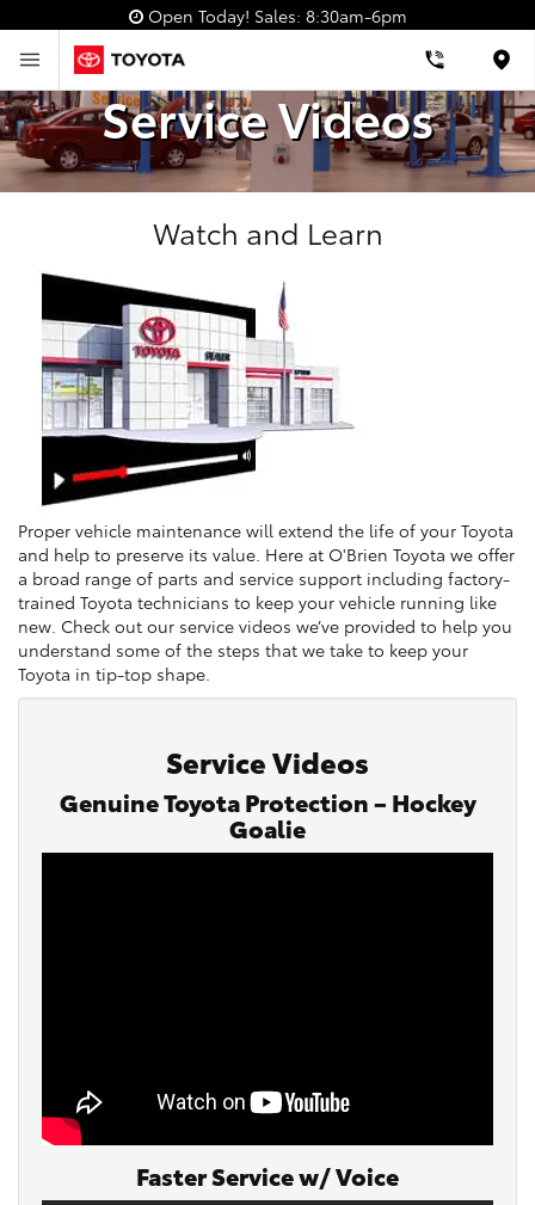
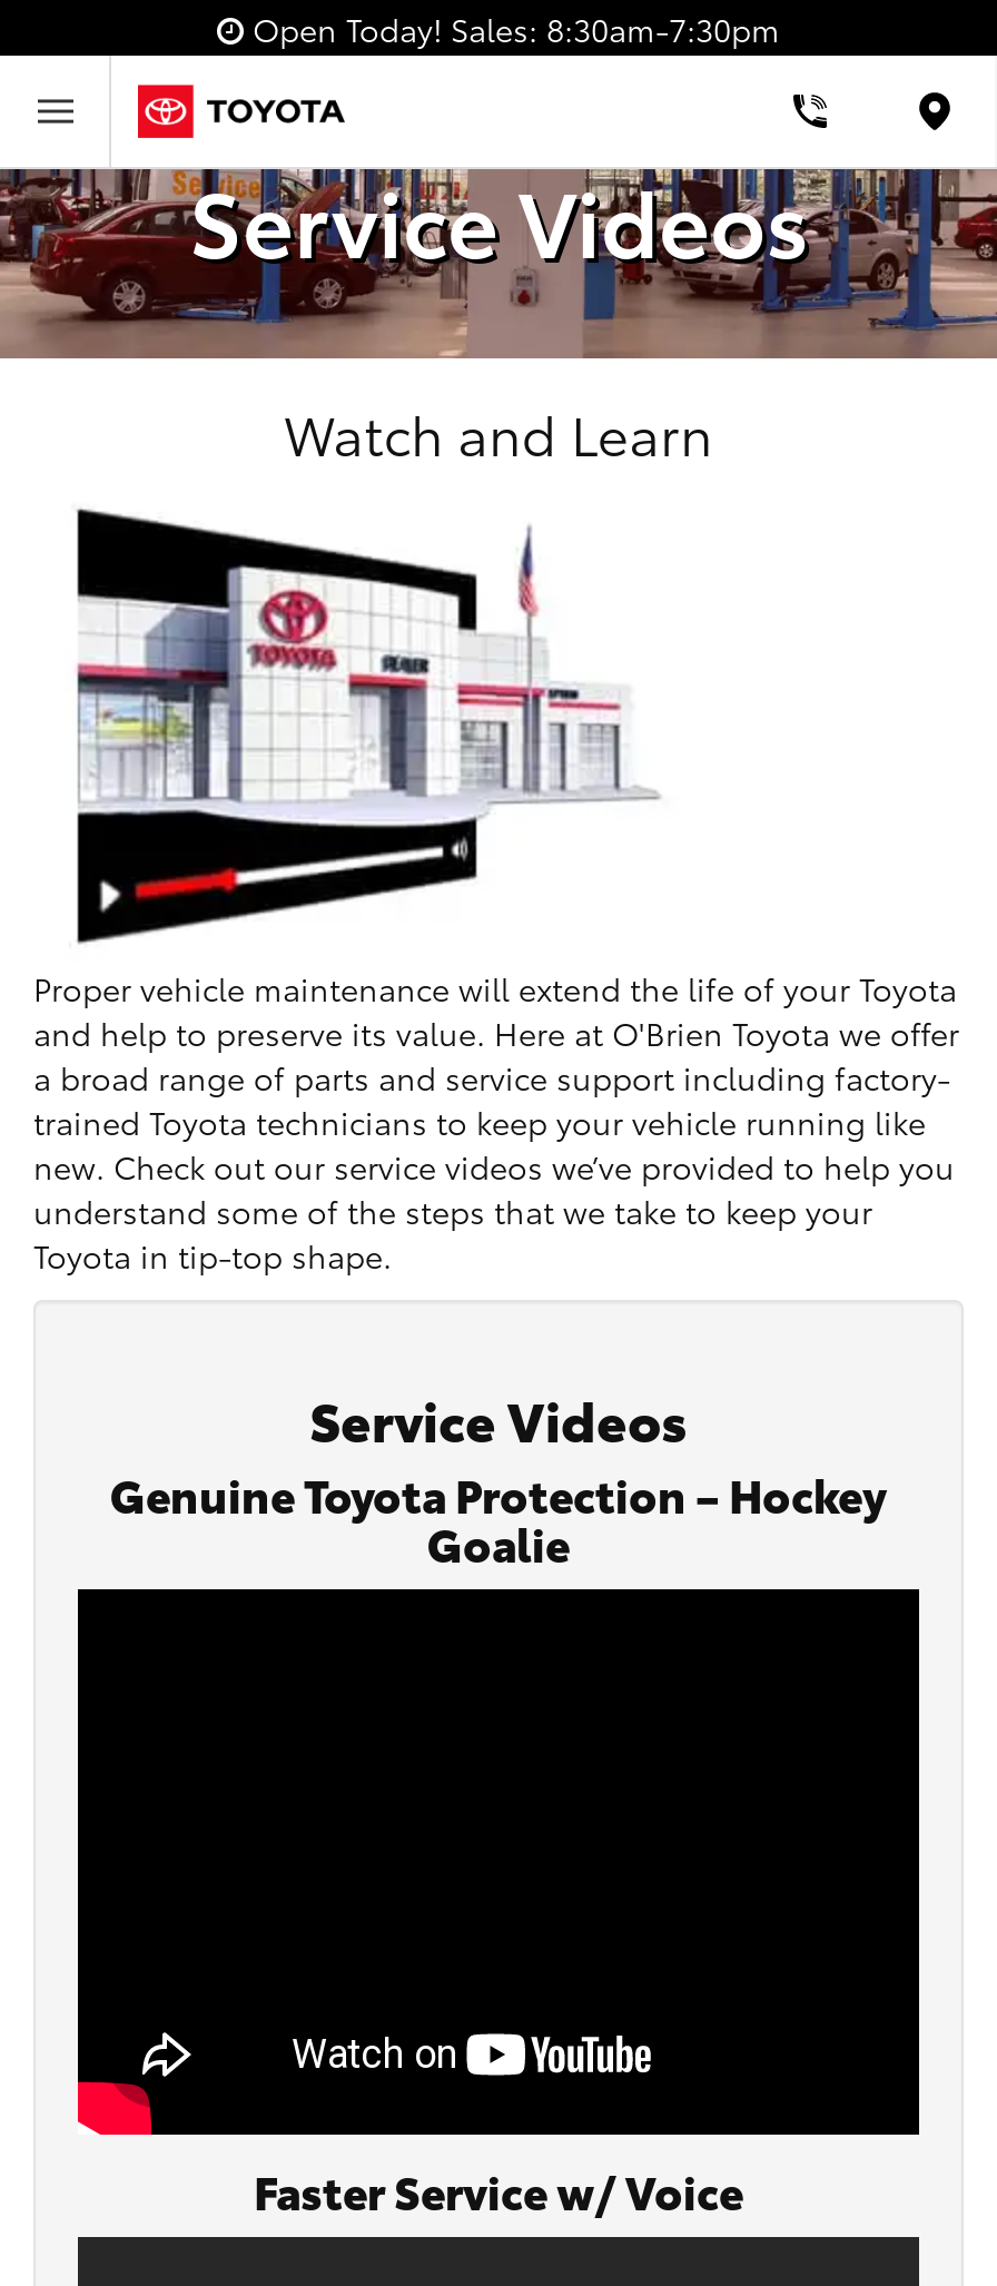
[147,3,407,27] Open Today! Sales: 8:30am-6pm -> [253,6,780,50] Open Today! Sales: 8:30am-7:30pm

